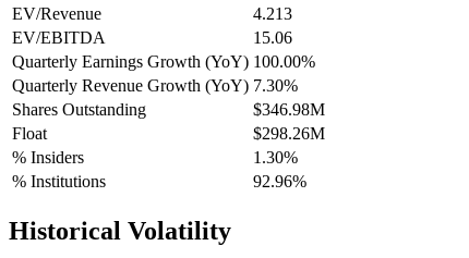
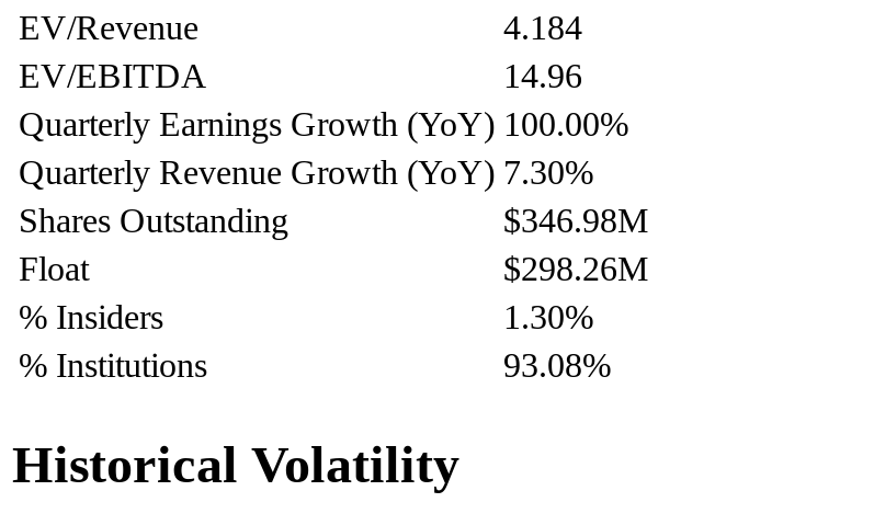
[253,5,292,23] 4.213 -> [503,9,582,47] 4.184
[253,29,292,47] 15.06 -> [503,58,582,95] 14.96
[253,172,306,191] 92.96% -> [503,347,611,384] 93.08%

